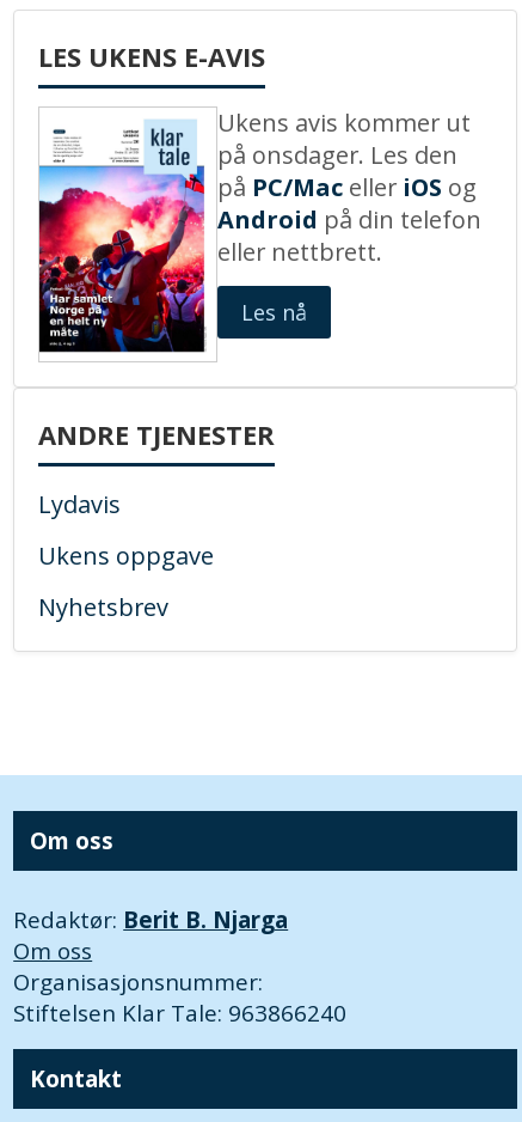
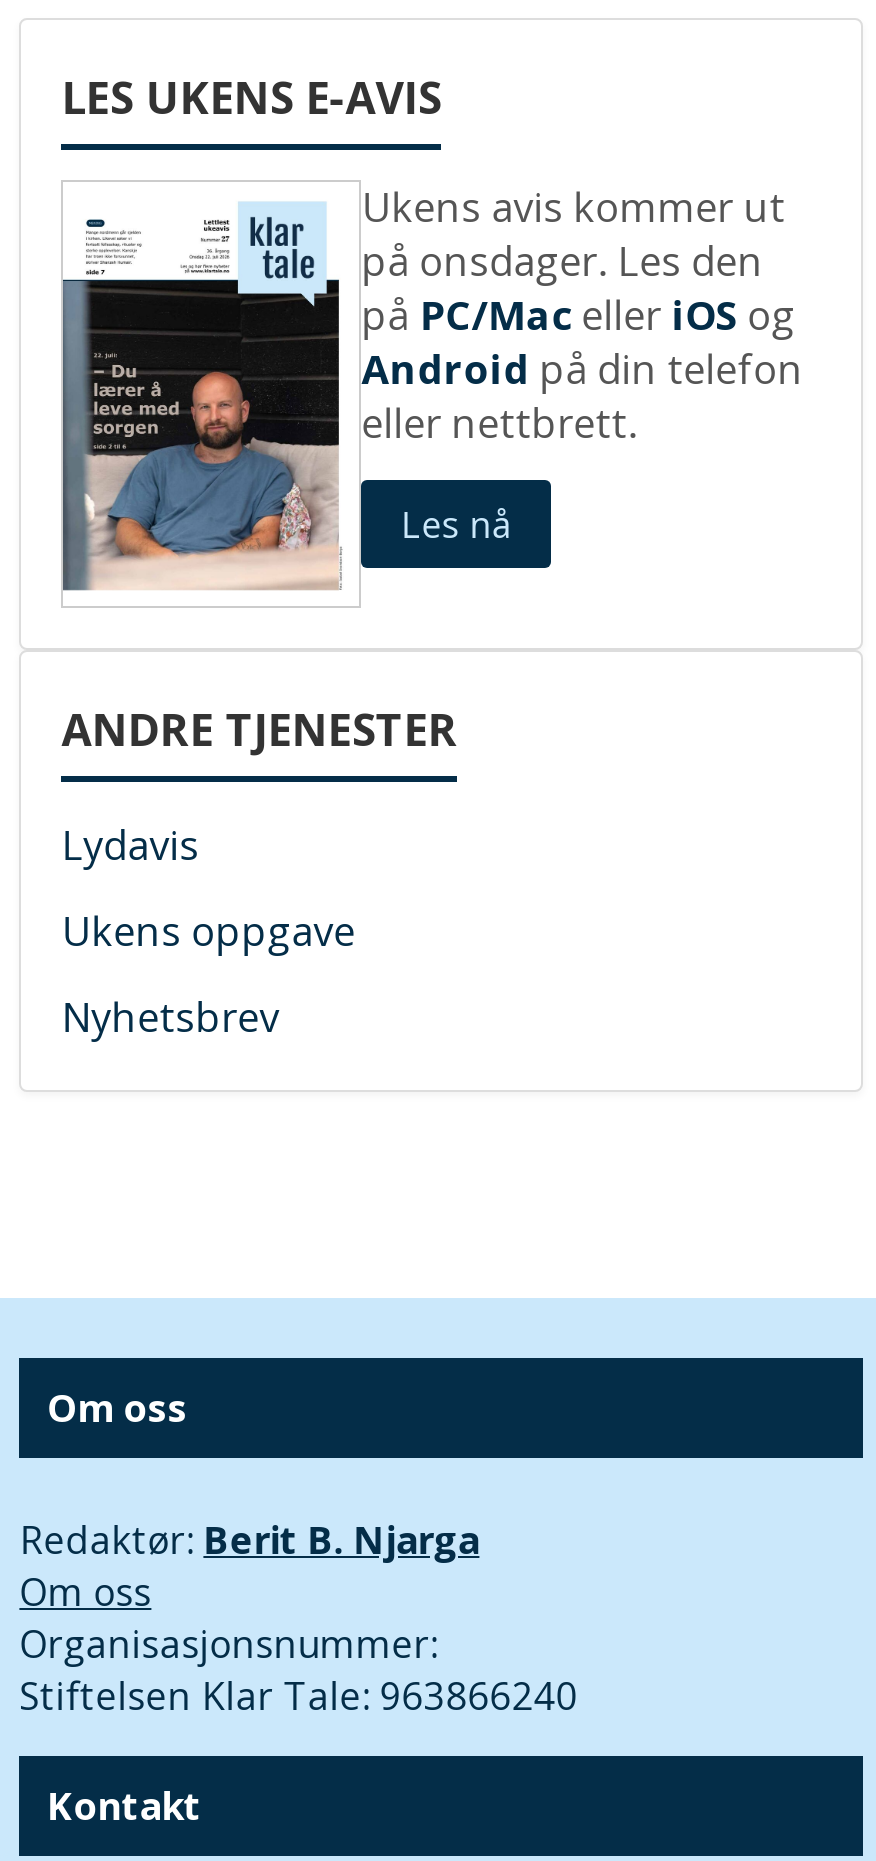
[38,165,205,353] [image] -> [61,278,341,592] [image]

